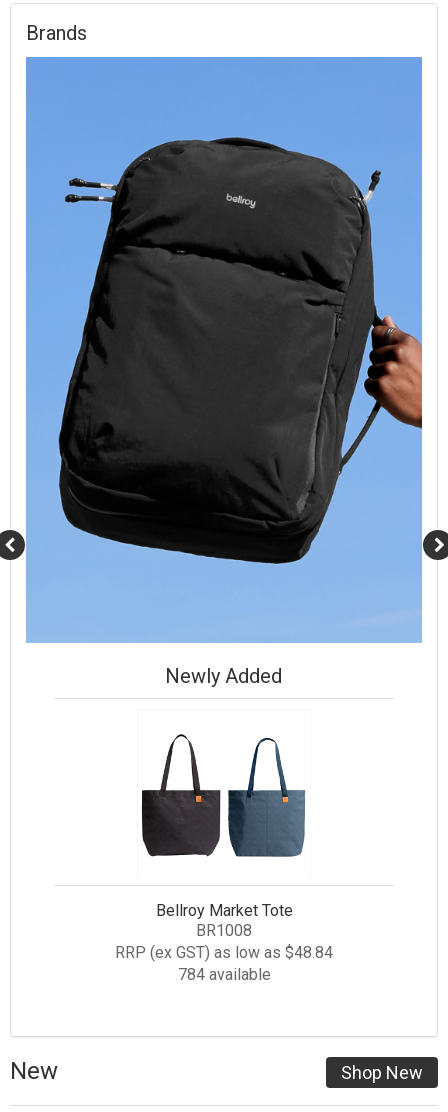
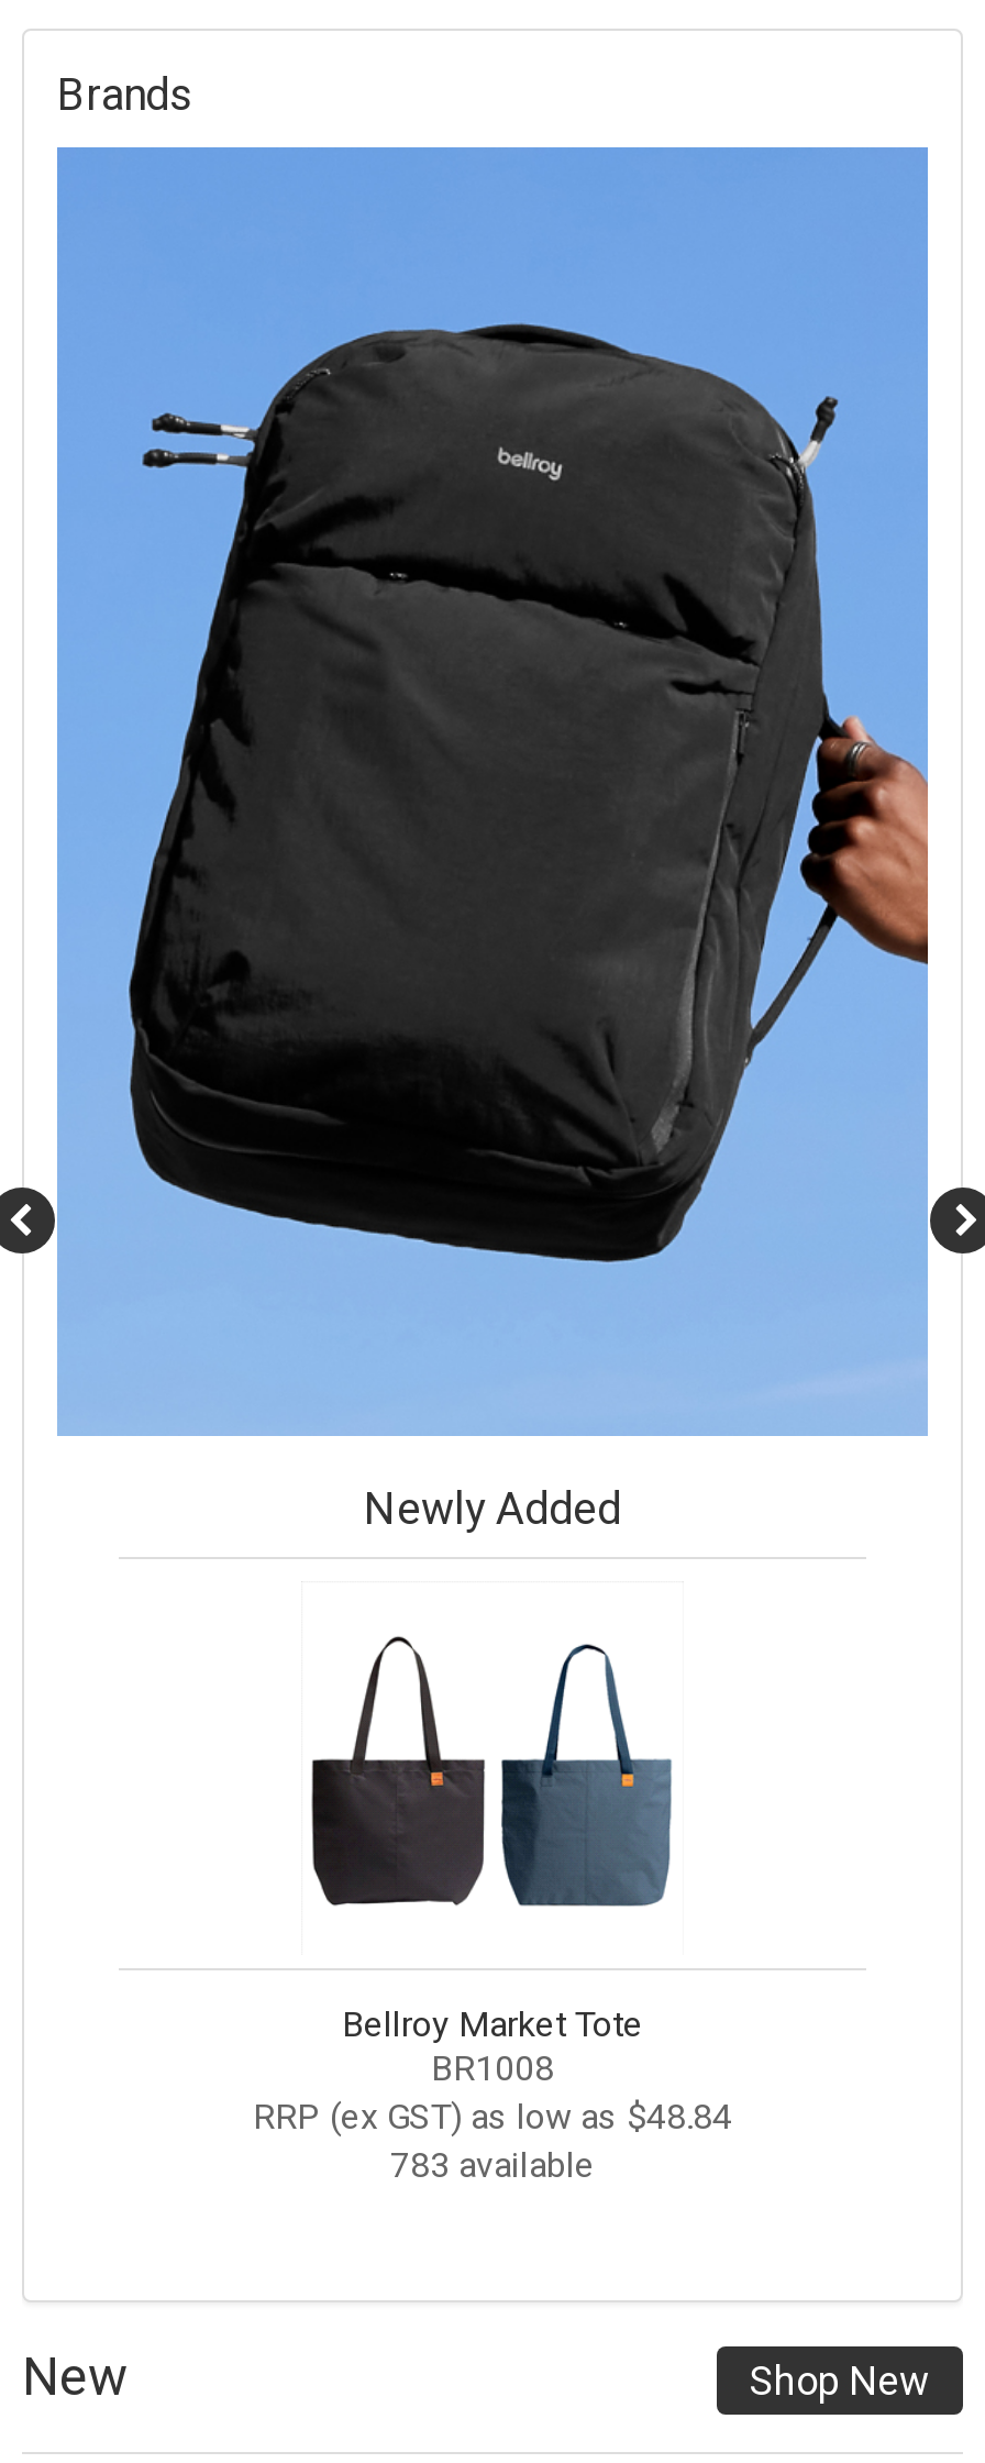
[177,965,270,984] 784 available -> [390,2143,595,2185] 783 available

